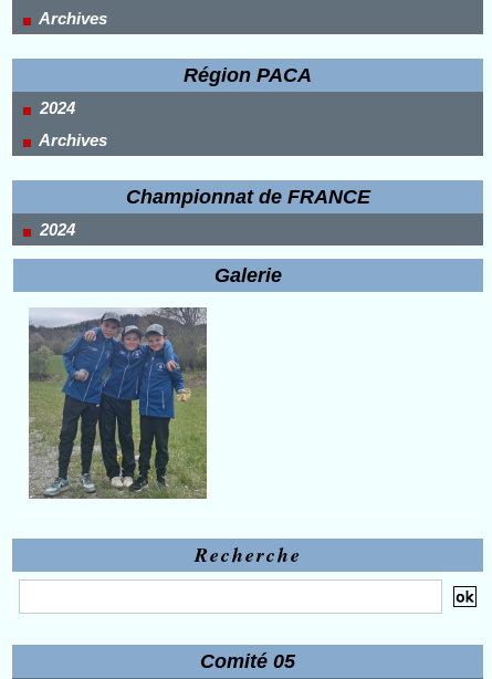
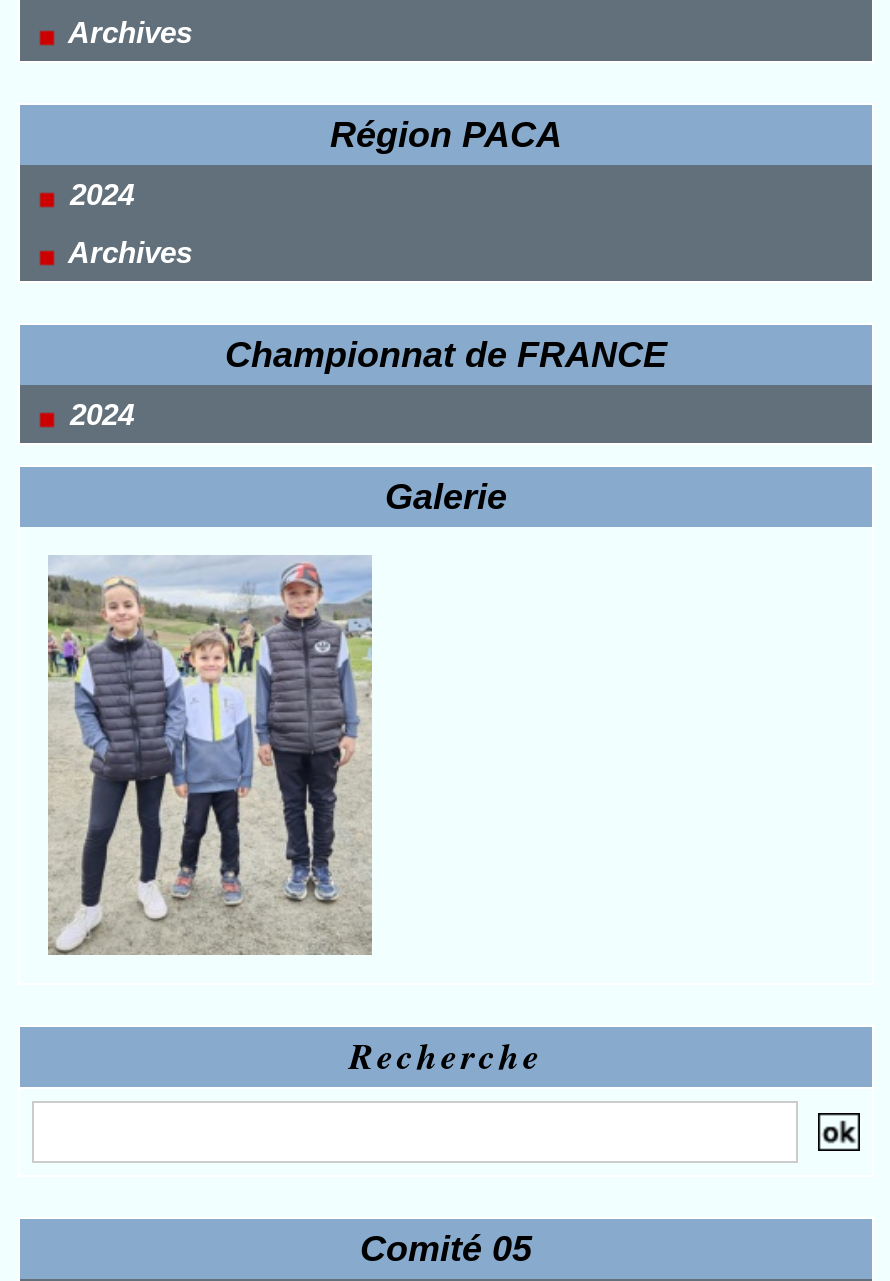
[29,307,207,499] [image] -> [48,557,372,955] [image]

